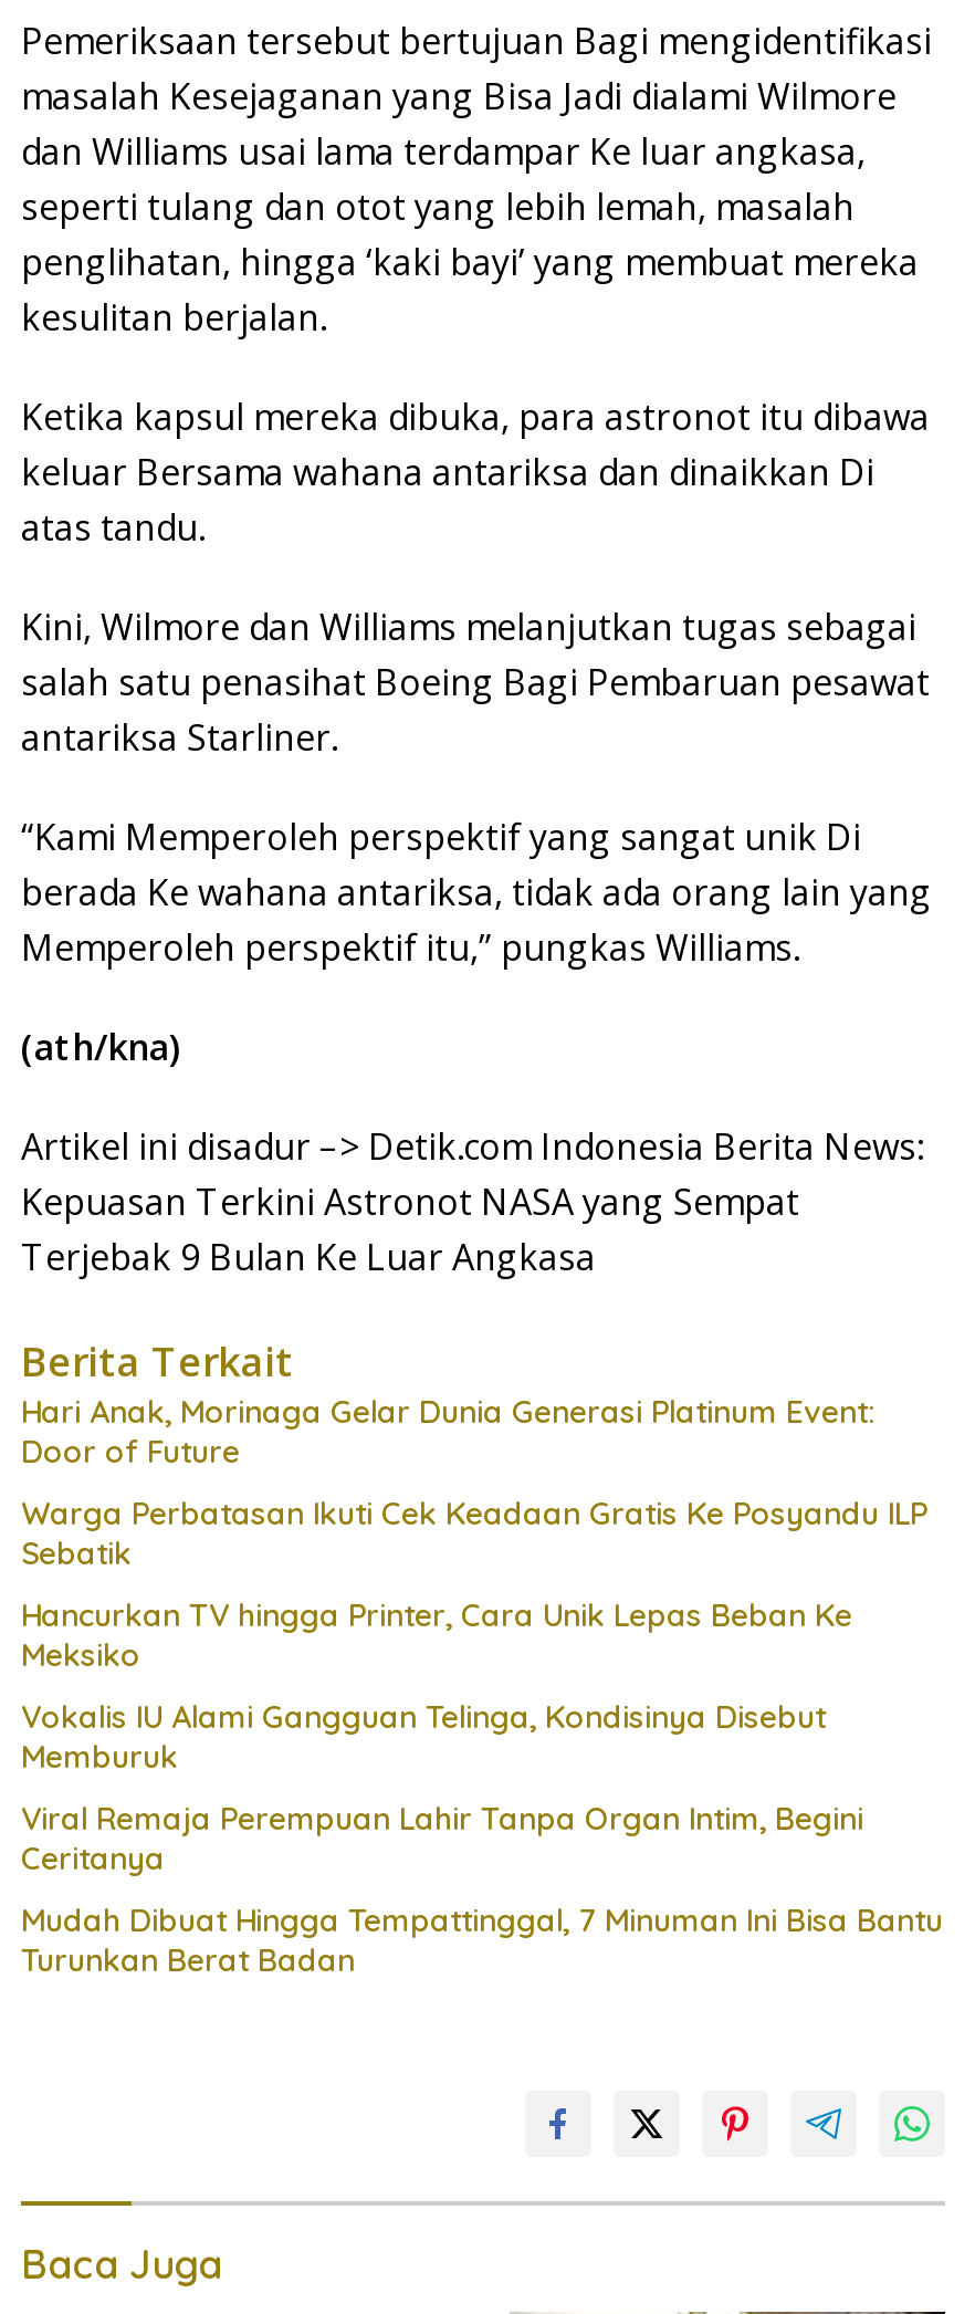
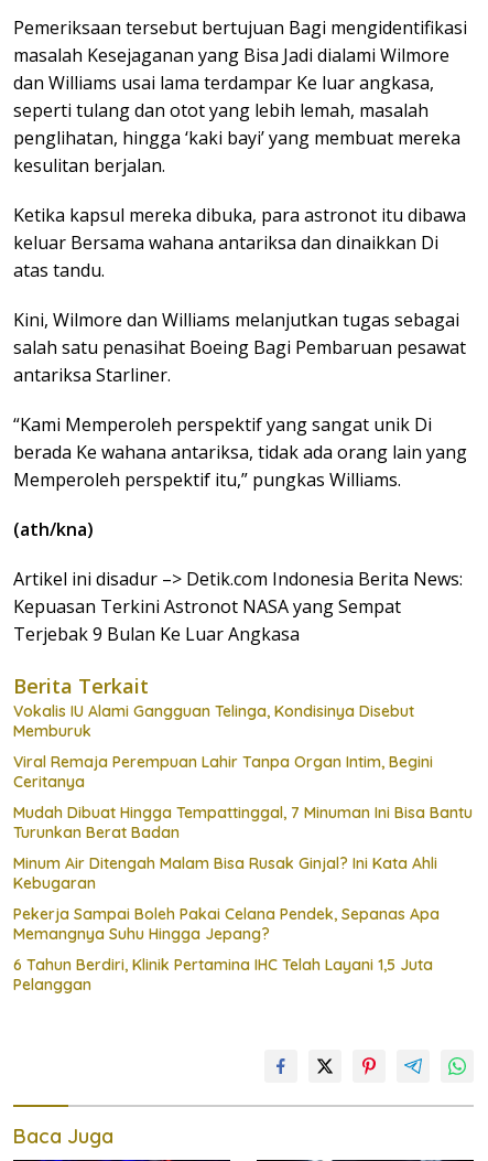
[21,1393,927,1676] Hari Anak, Morinaga Gelar Dunia Generasi Platinum Event: | Door of Future | Warga Perbatasan Ikuti Cek Keadaan Gratis Ke Posyandu ILP | Sebatik | Hancurkan TV hingga Printer, Cara Unik Lepas Beban Ke | Meksiko -> none
moved [21,1698,943,1981] -> [13,702,473,843]: Vokalis IU Alami Gangguan Telinga, Kondisinya Disebut | Memburuk | Viral Remaja Perempuan Lahir Tanpa Organ Intim, Begini | Ceritanya | Mudah Dibuat Hingga Tempattinggal, 7 Minuman Ini Bisa Bantu | Turunkan Berat Badan
none -> [13,854,440,995] Minum Air Ditengah Malam Bisa Rusak Ginjal? Ini Kata Ahli | Kebugaran | Pekerja Sampai Boleh Pakai Celana Pendek, Sepanas Apa | Memangnya Suhu Hingga Jepang? | 6 Tahun Berdiri, Klinik Pertamina IHC Telah Layani 1,5 Juta | Pelanggan

